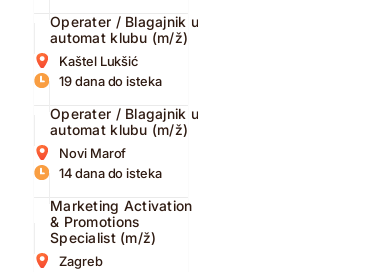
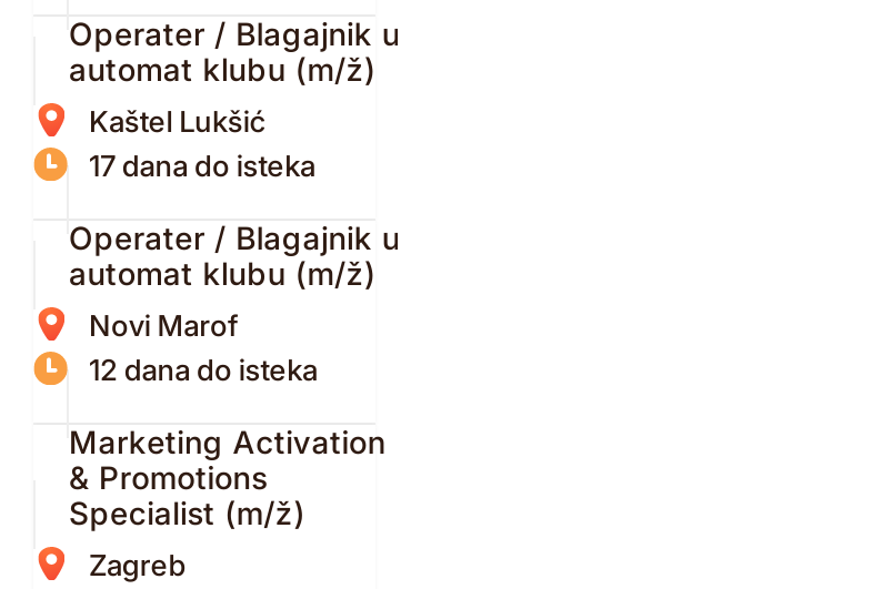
[59,73,162,89] 19 dana do isteka -> [89,148,315,183] 17 dana do isteka
[59,165,162,181] 14 dana do isteka -> [89,352,318,388] 12 dana do isteka

